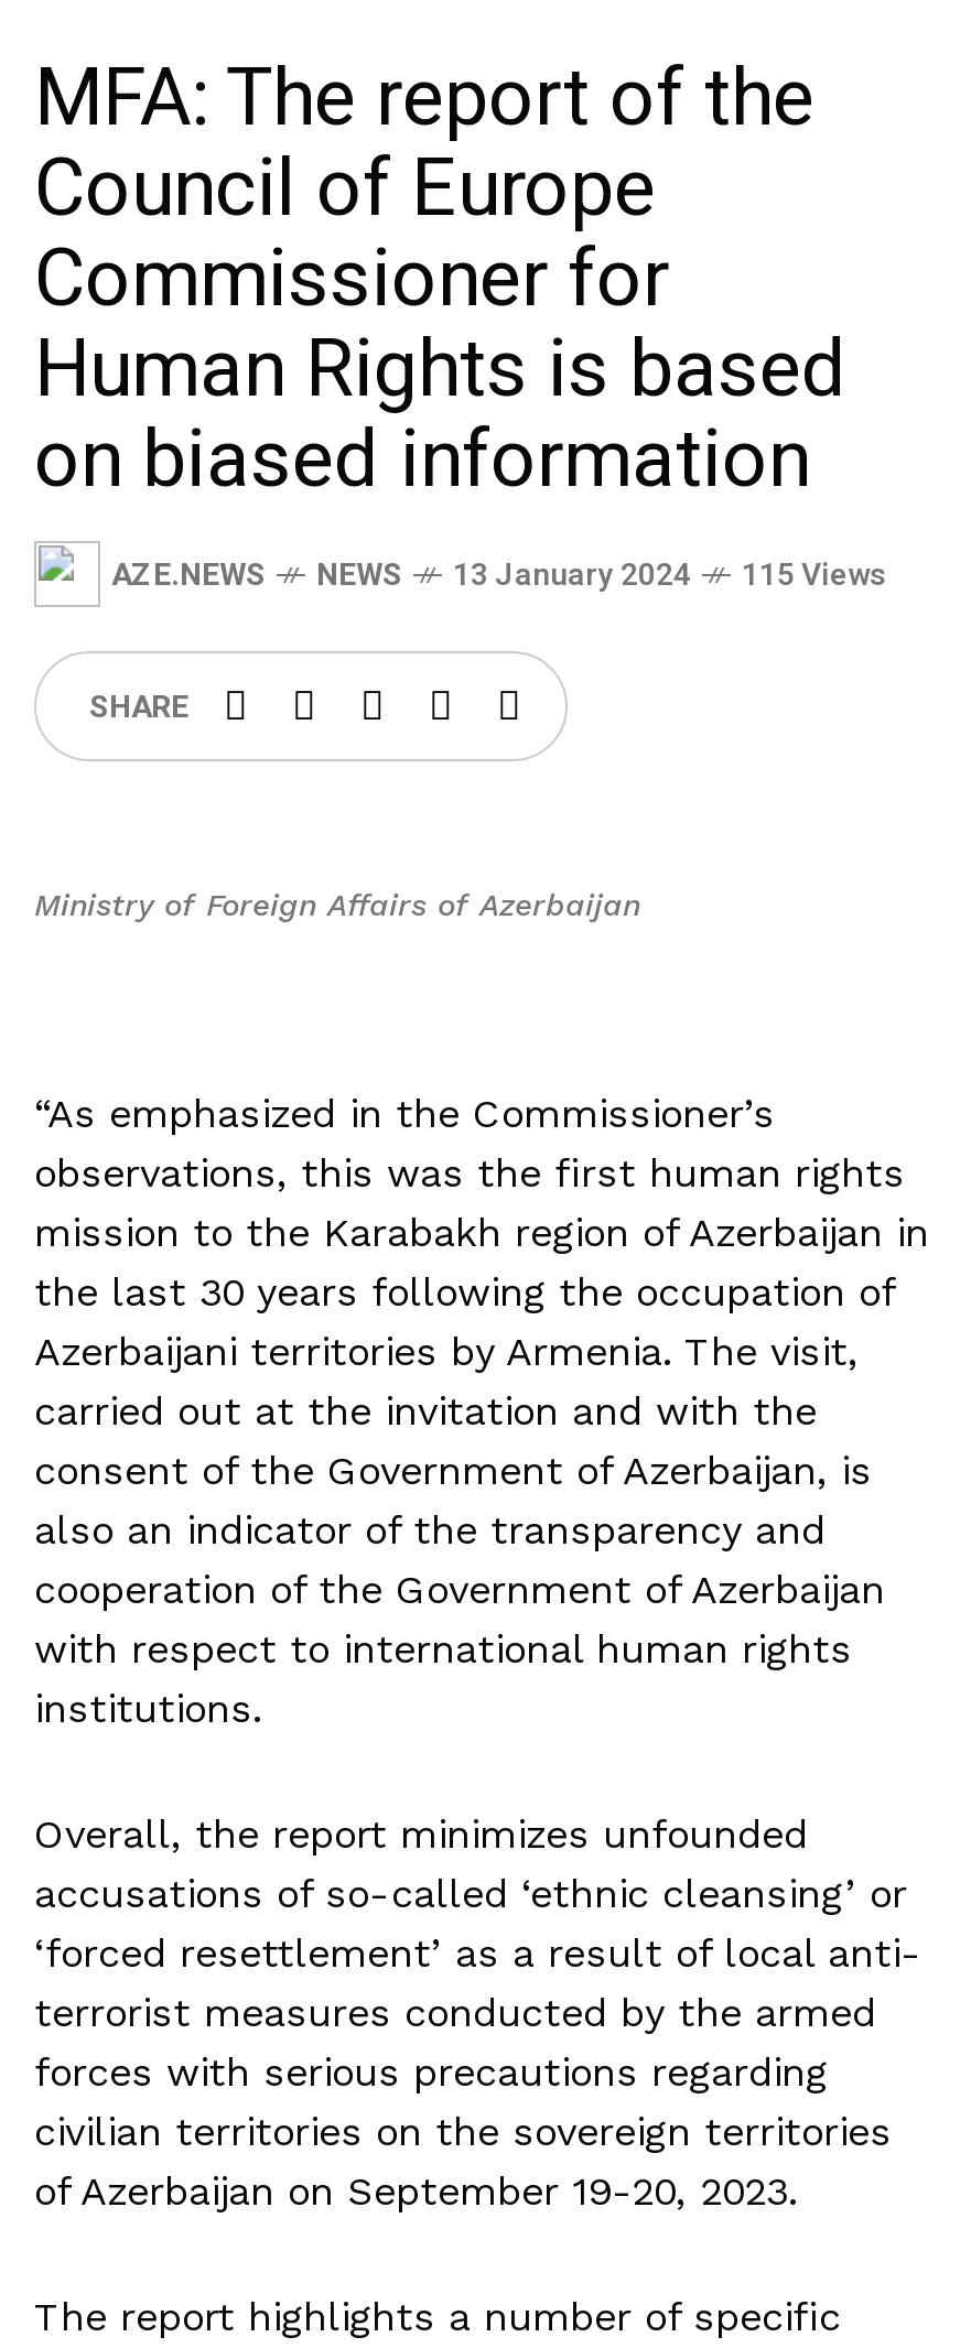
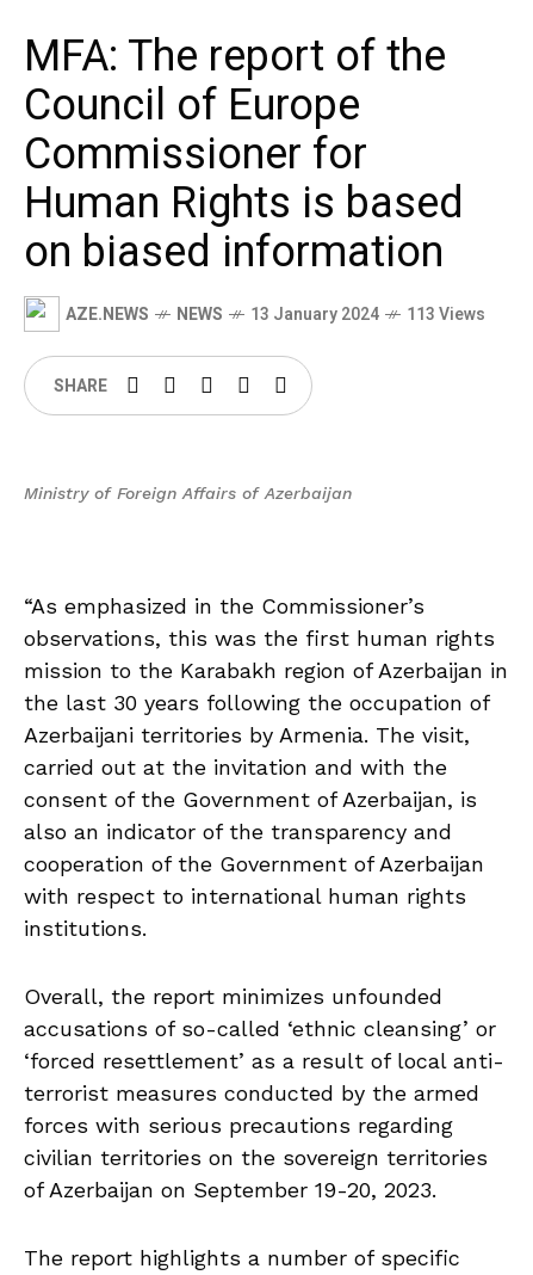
[111,551,887,597] AZE.NEWS NEWS 13 January 2024 115 Views -> [66,301,485,327] AZE.NEWS NEWS 13 January 2024 113 Views

